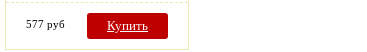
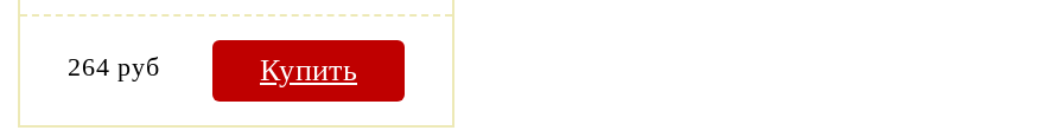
[26,18,65,30] 577 руб -> [68,52,160,80] 264 руб

